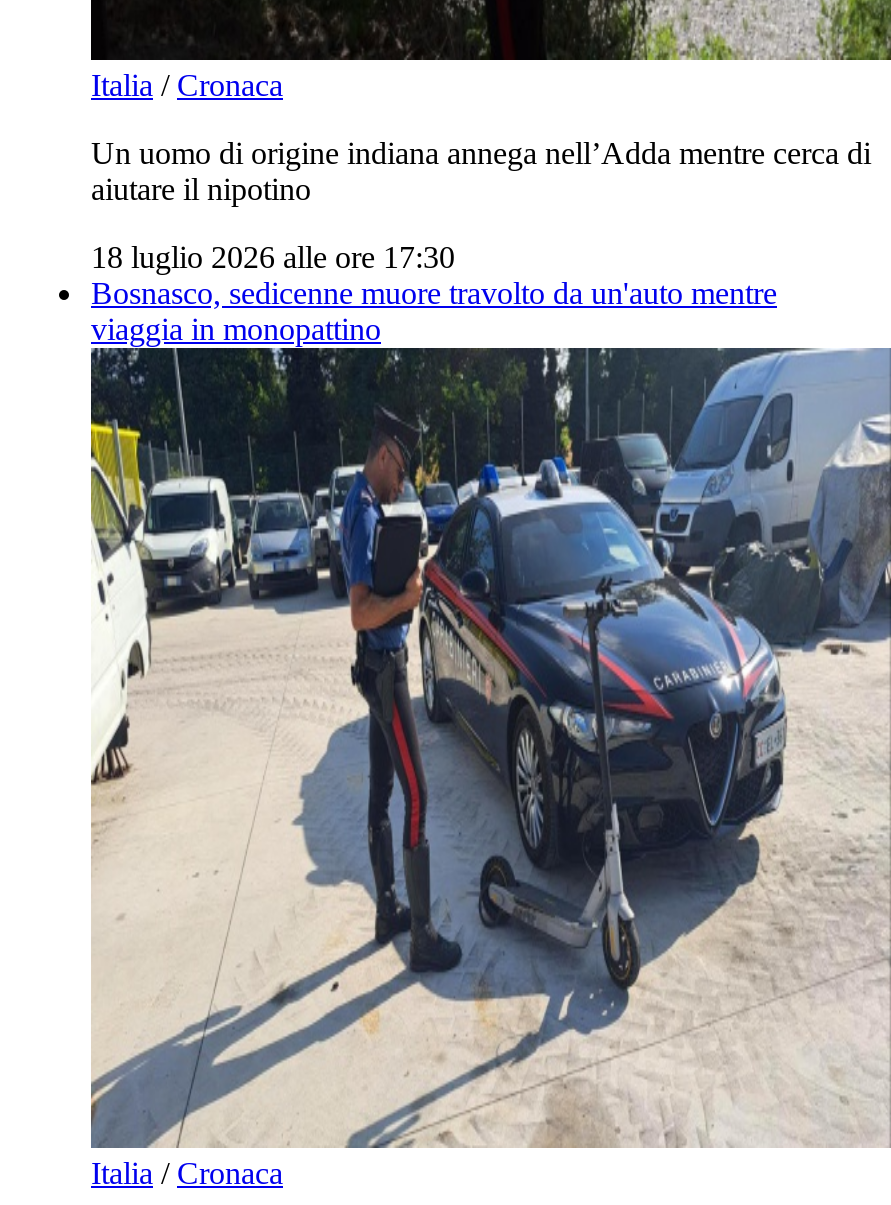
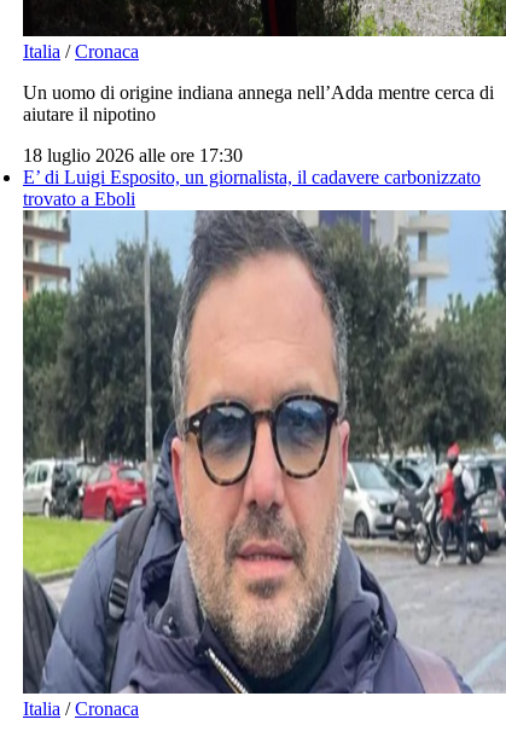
[91,276,777,346] Bosnasco, sedicenne muore travolto da un'auto mentre | viaggia in monopattino -> [23,166,481,209] E’ di Luigi Esposito, un giornalista, il cadavere carbonizzato | trovato a Eboli
[89,346,885,1148] [image] -> [22,210,502,695] [image]

